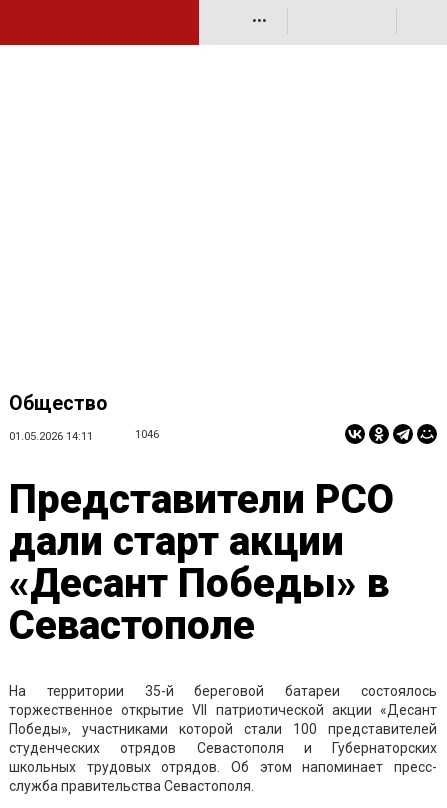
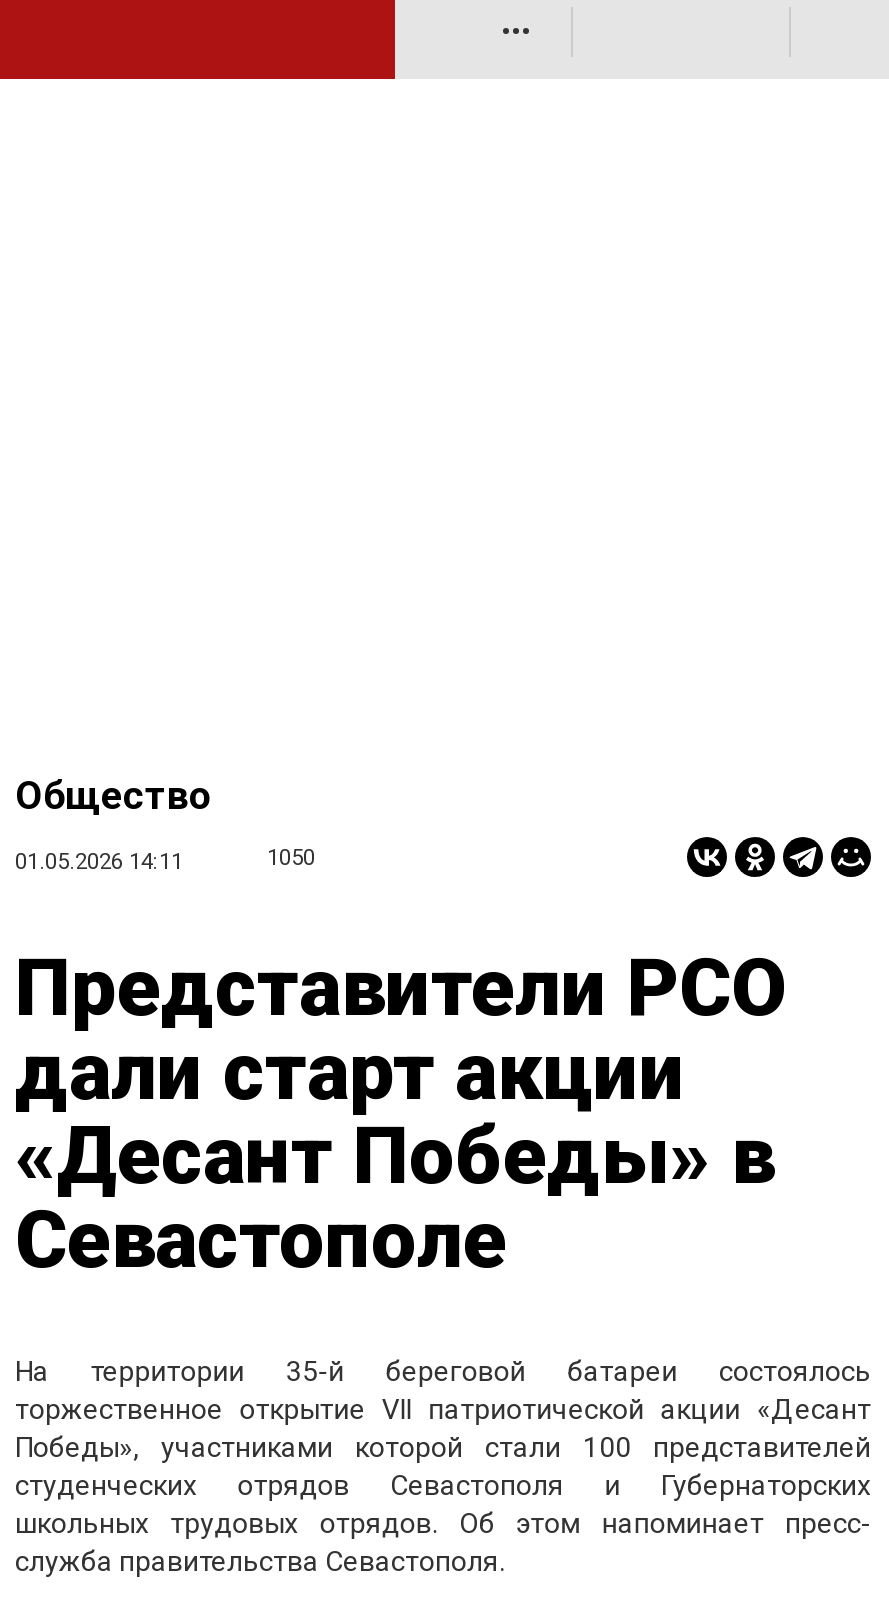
[135,428,159,441] 1046 -> [267,845,315,871] 1050

